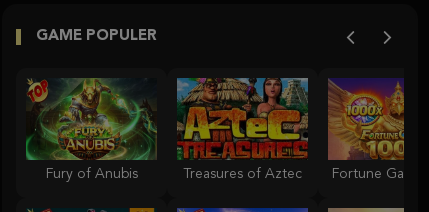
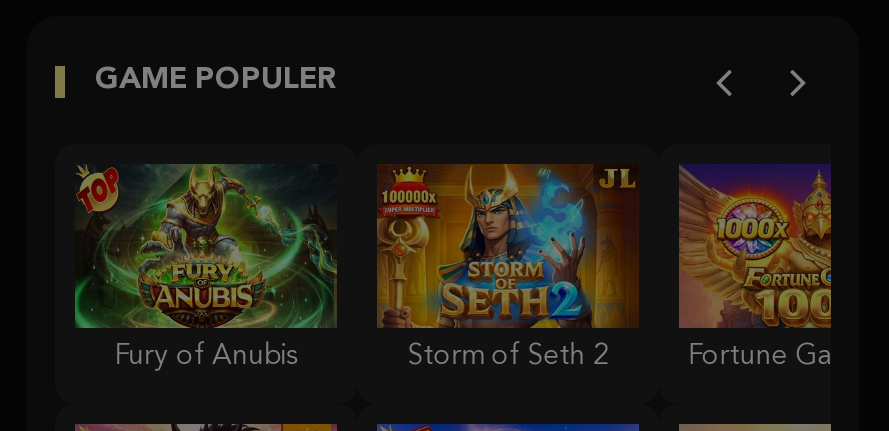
[176,77,309,181] [image] | Treasures of Aztec -> [375,163,639,370] [image] | Storm of Seth 2

